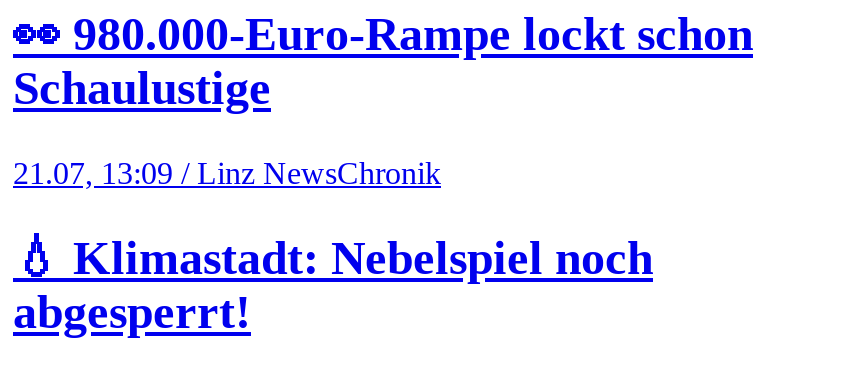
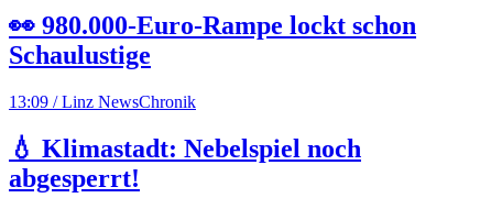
[13,157,441,191] 21.07, 13:09 / Linz NewsChronik -> [9,93,196,111] 13:09 / Linz NewsChronik

